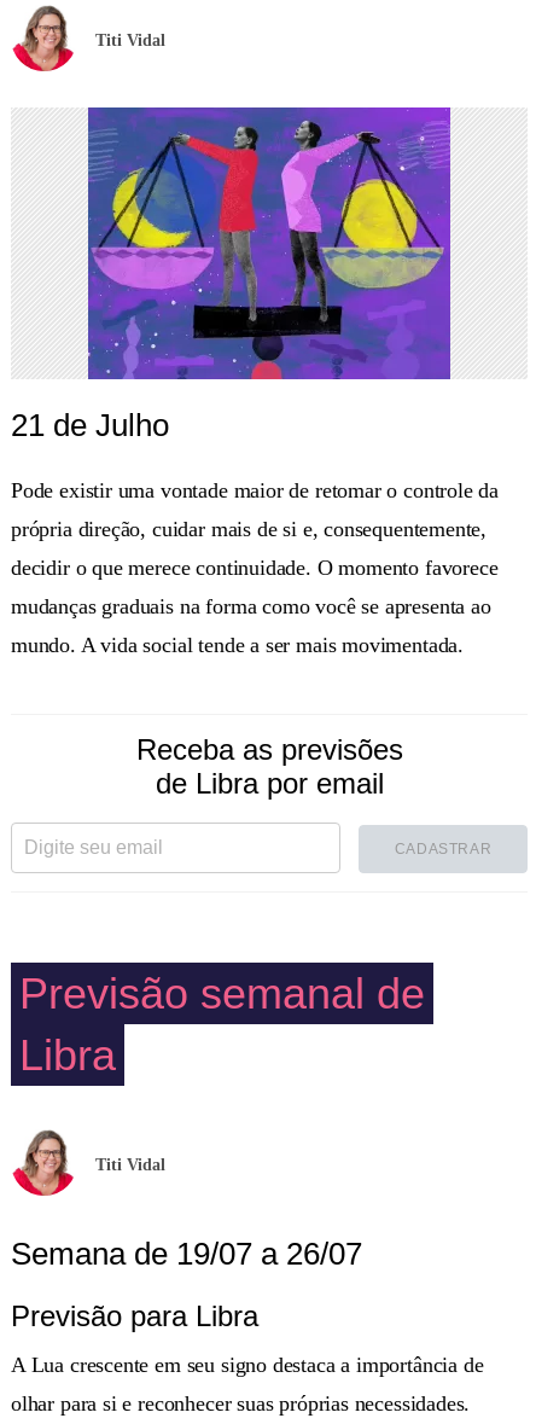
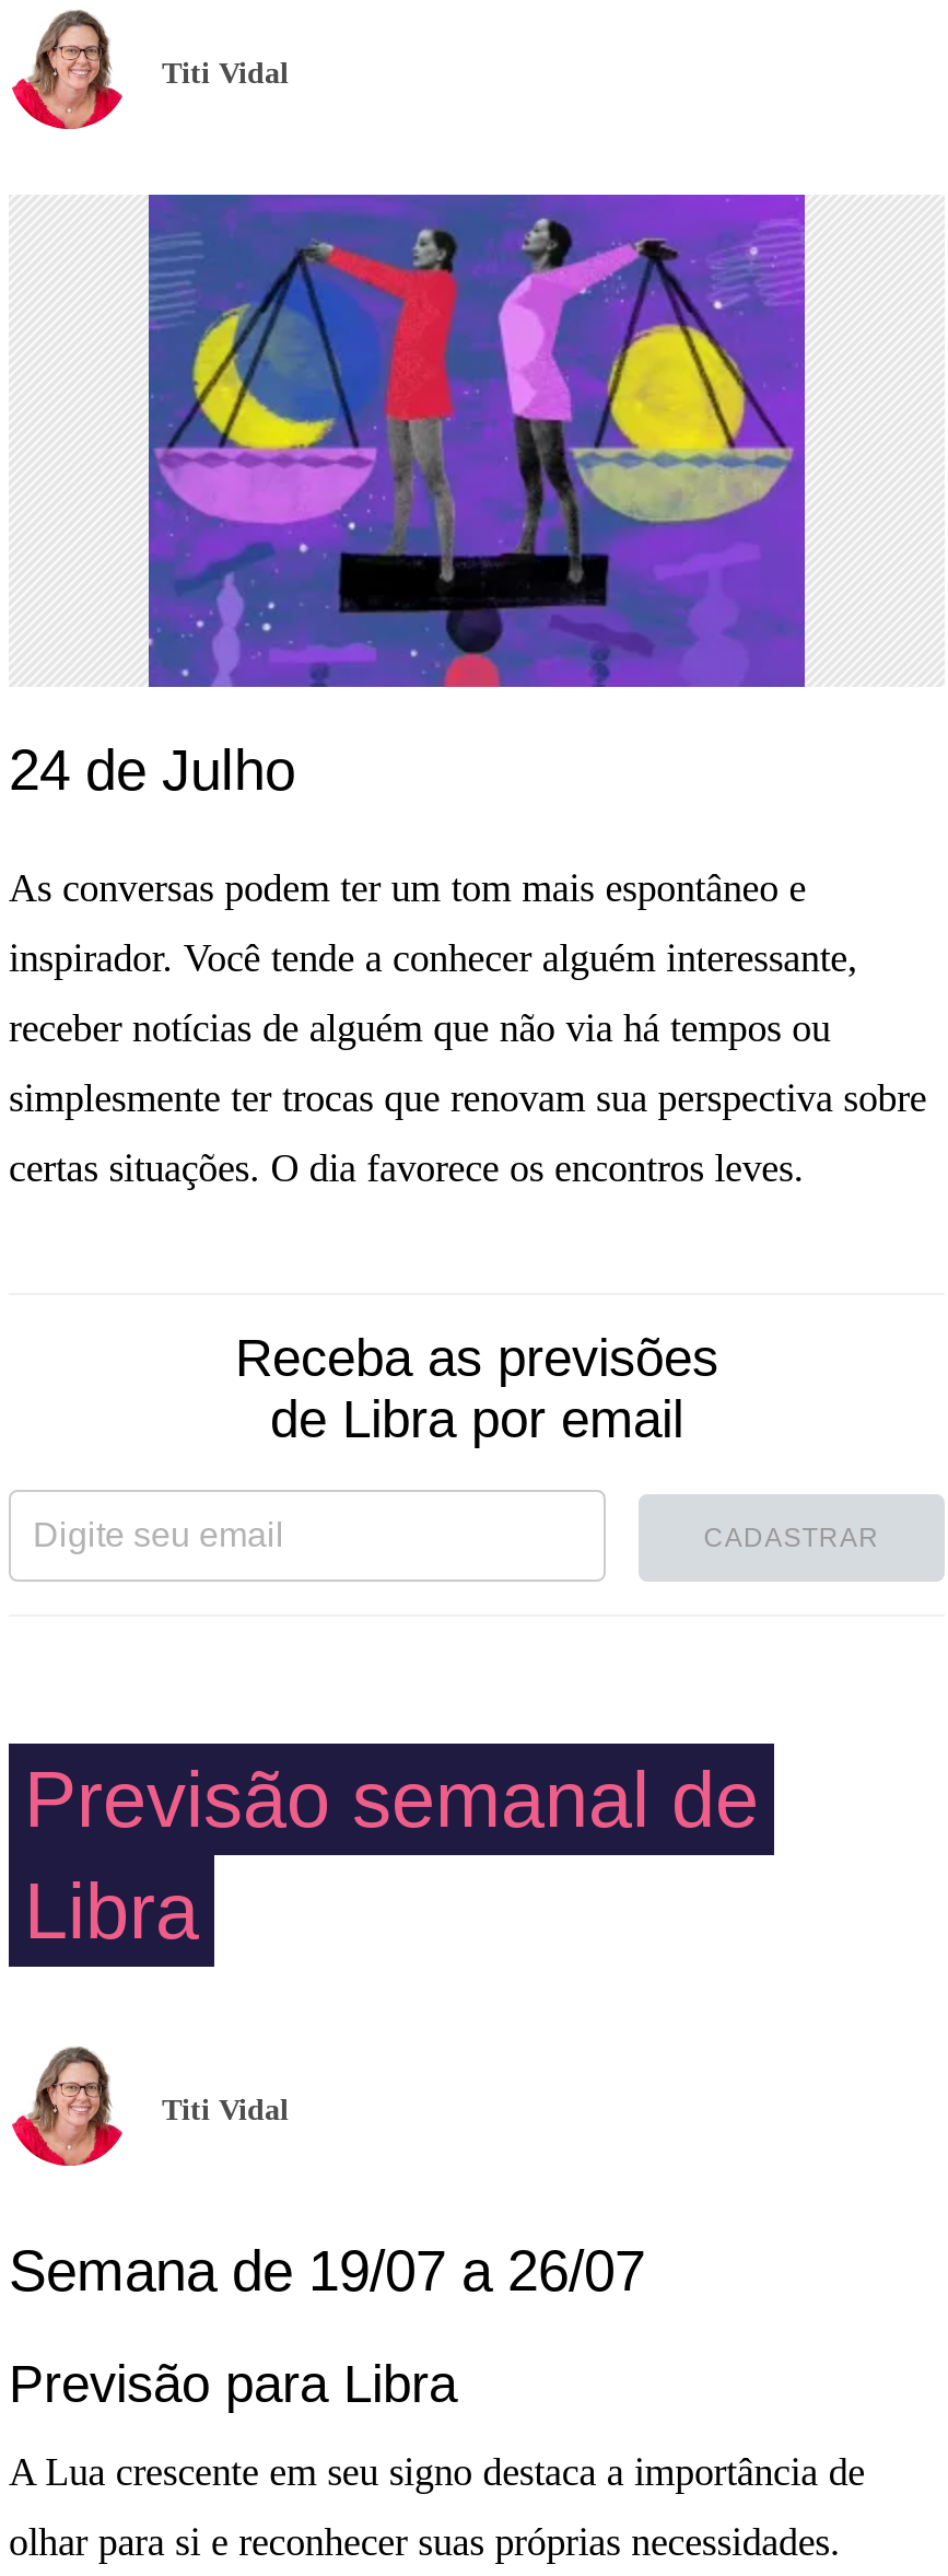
[11,407,169,443] 21 de Julho -> [9,737,295,803] 24 de Julho
[11,478,499,502] Pode existir uma vontade maior de retomar o controle da -> [9,866,806,910] As conversas podem ter um tom mais espontâneo e
[11,517,487,541] própria direção, cuidar mais de si e, consequentemente, -> [9,936,858,980] inspirador. Você tende a conhecer alguém interessante,
[11,556,498,580] decidir o que merece continuidade. O momento favorece -> [9,1006,831,1050] receber notícias de alguém que não via há tempos ou
[11,594,491,618] mudanças graduais na forma como você se apresenta ao -> [9,1076,927,1120] simplesmente ter trocas que renovam sua perspectiva sobre
[11,633,464,657] mundo. A vida social tende a ser mais movimentada. -> [9,1146,804,1190] certas situações. O dia favorece os encontros leves.

